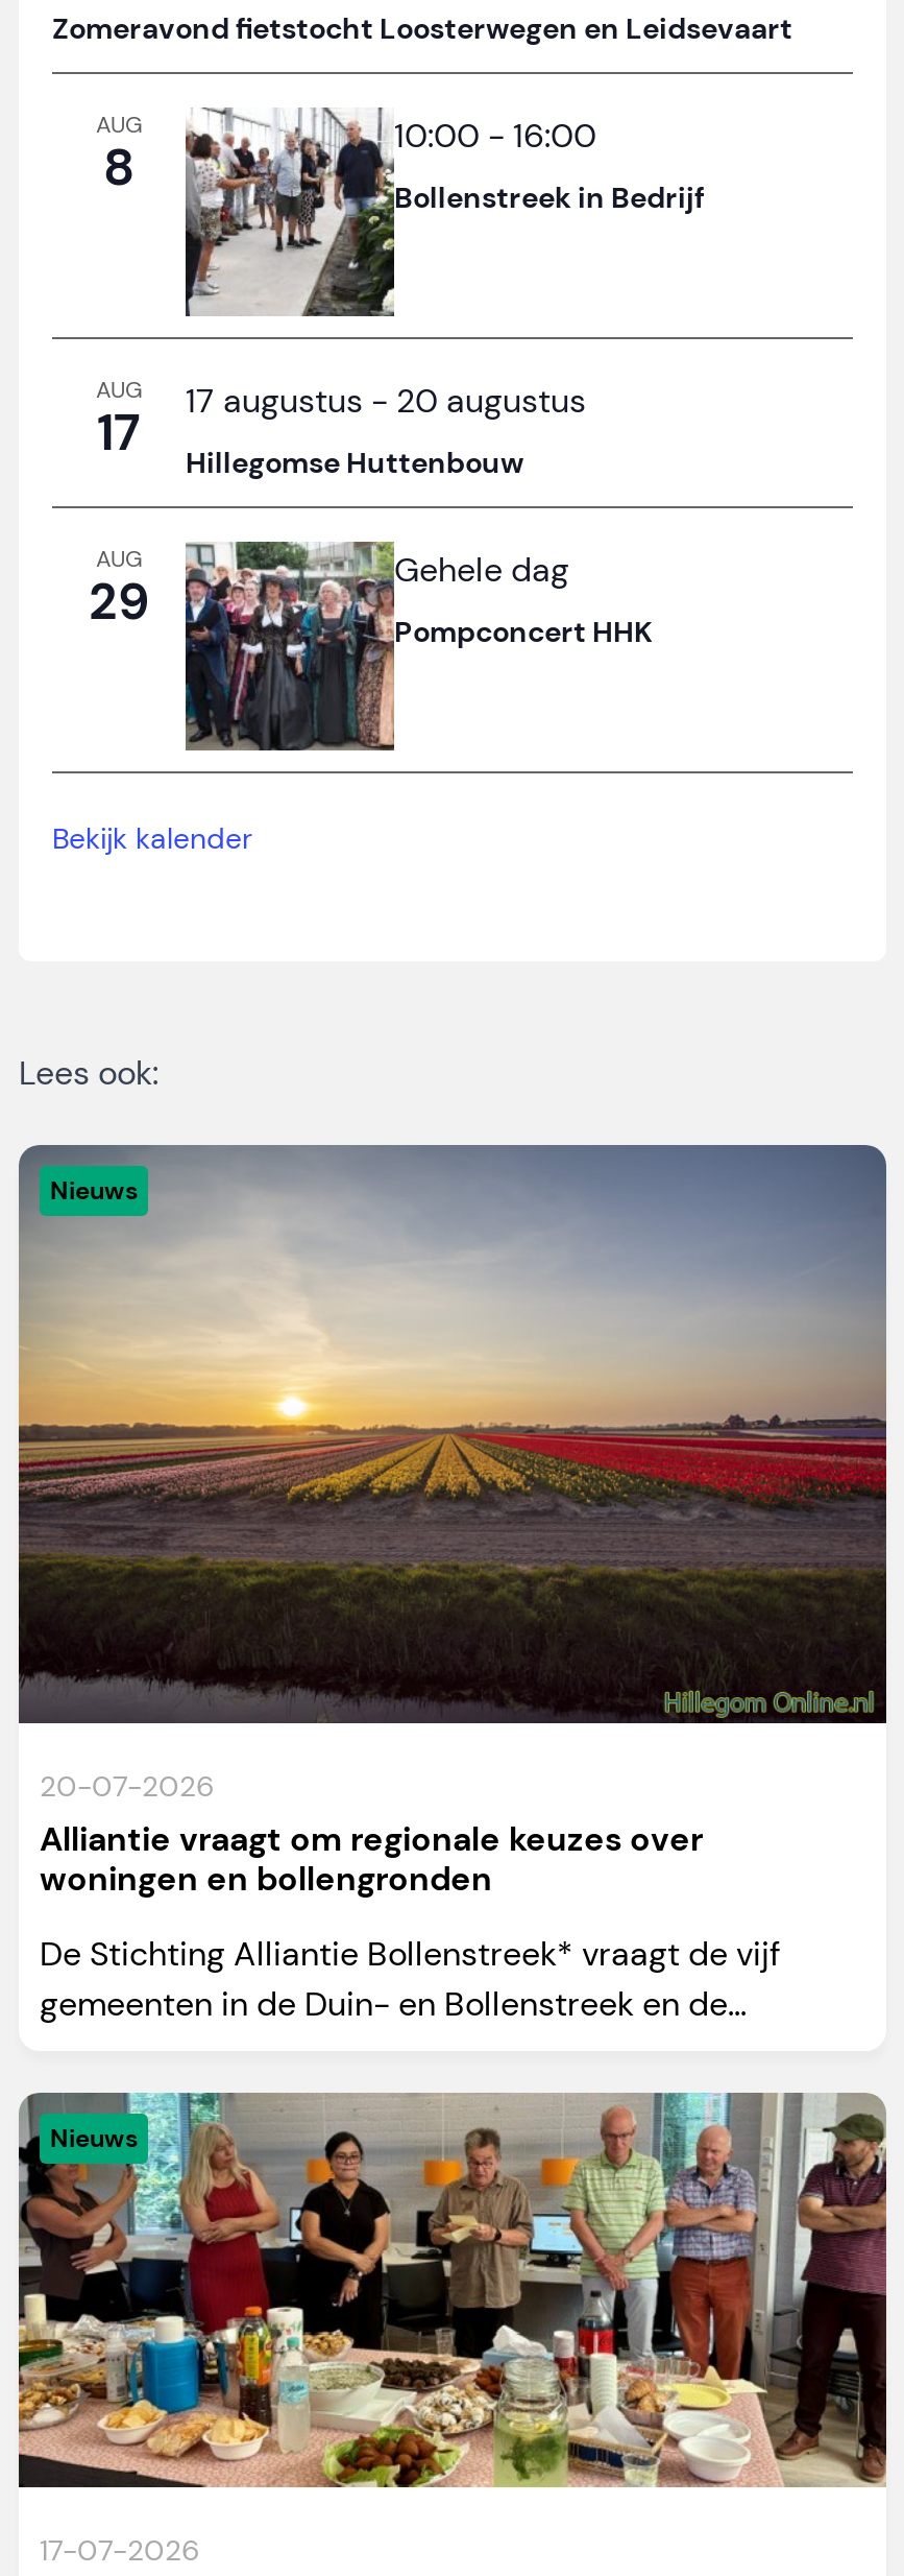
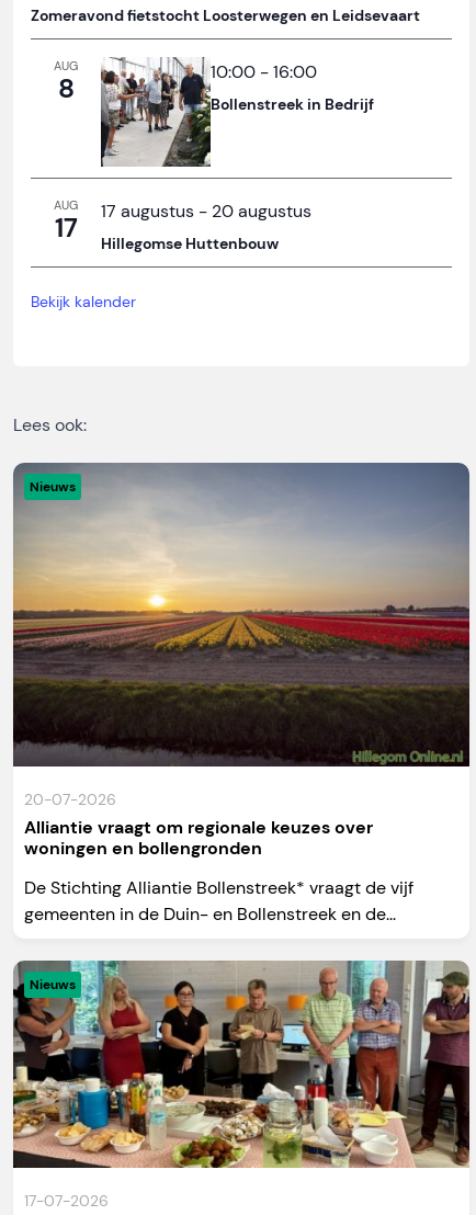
[89,539,653,752] [image] | AUG | 29 | Gehele dag | Pompconcert HHK -> none

